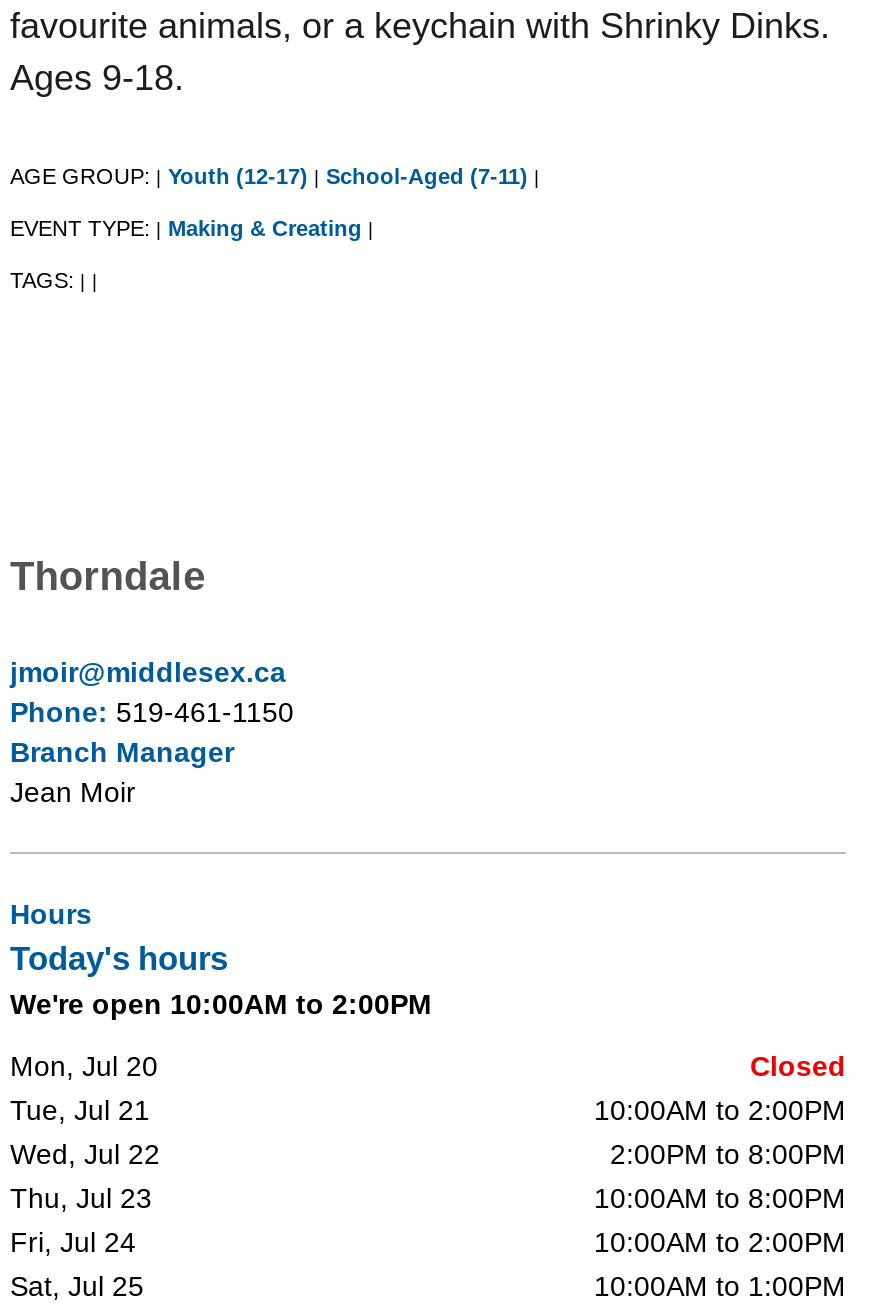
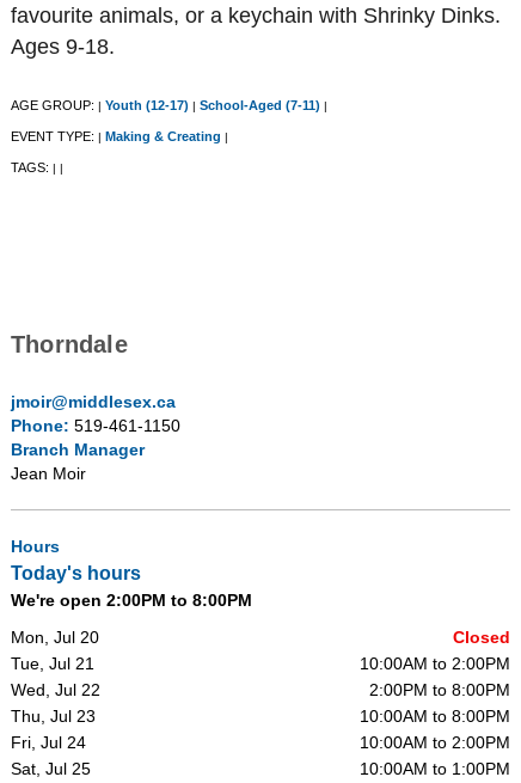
[10,988,432,1020] We're open 10:00AM to 2:00PM -> [11,590,252,610] We're open 2:00PM to 8:00PM

